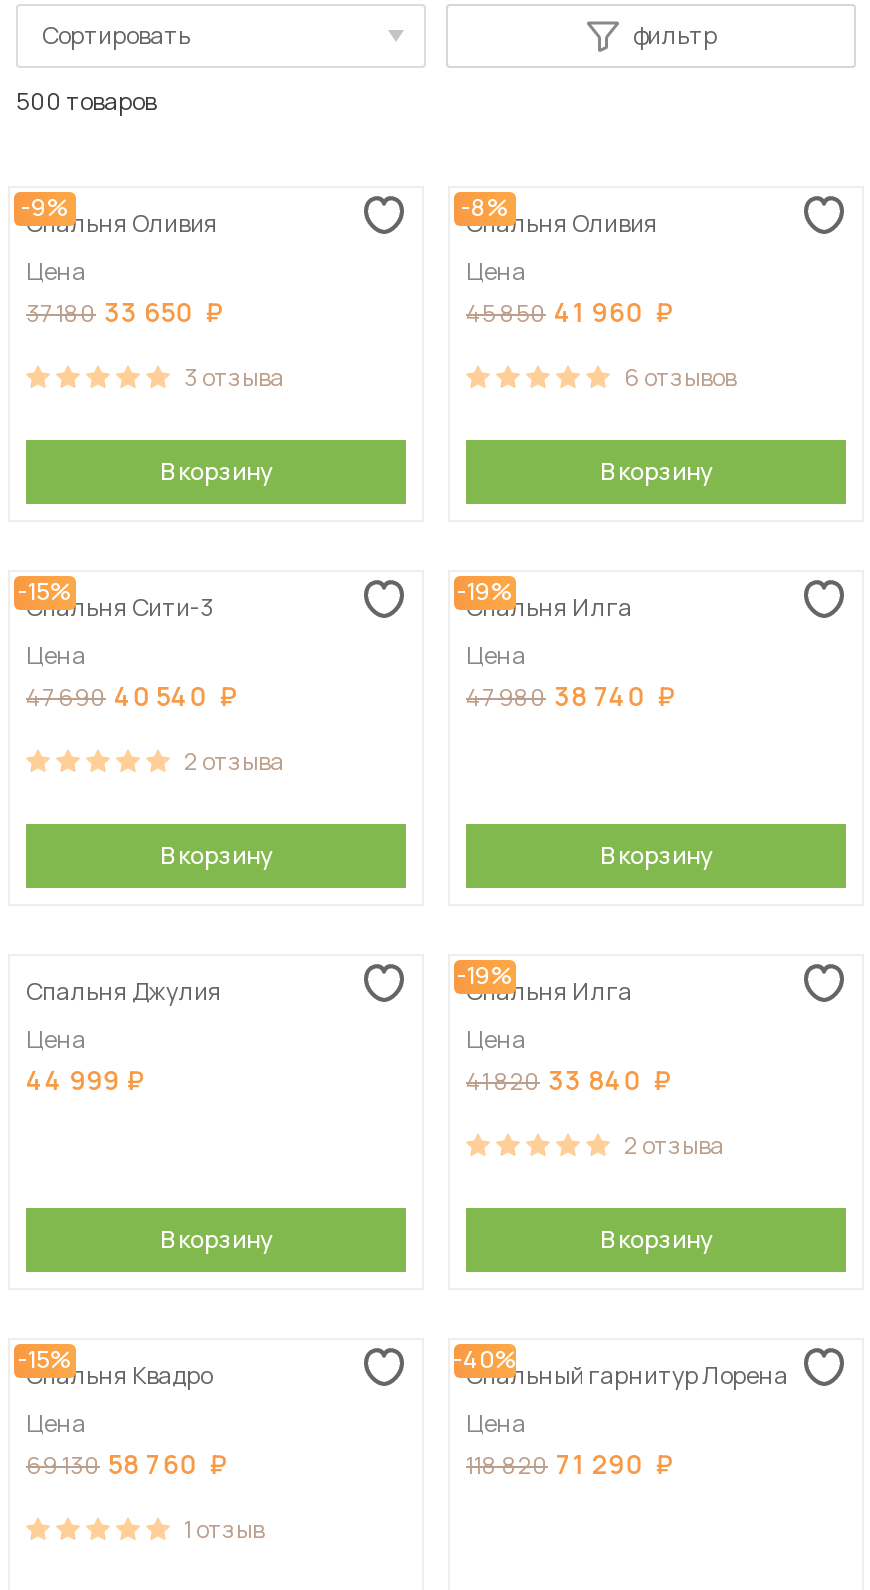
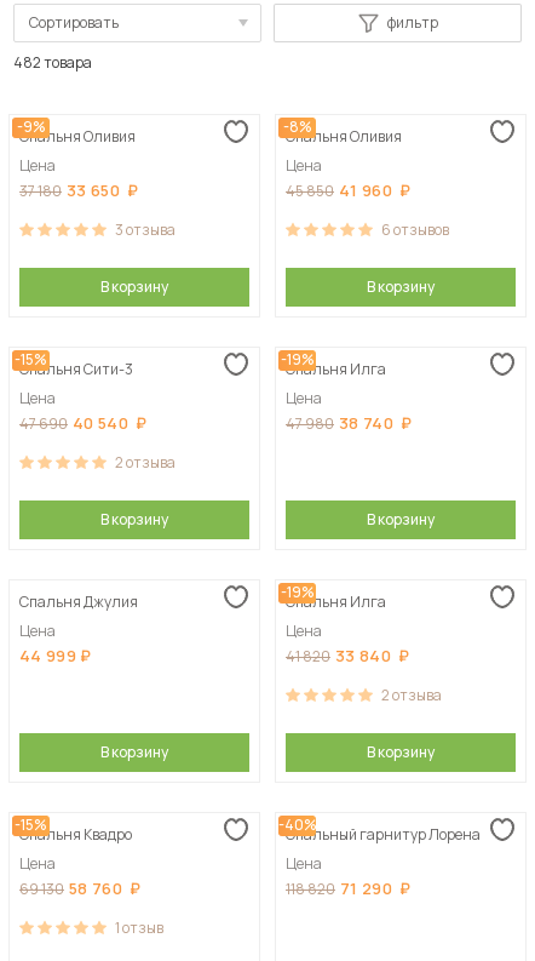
[16,84,156,118] 500 товаров -> [13,52,92,73] 482 товара

